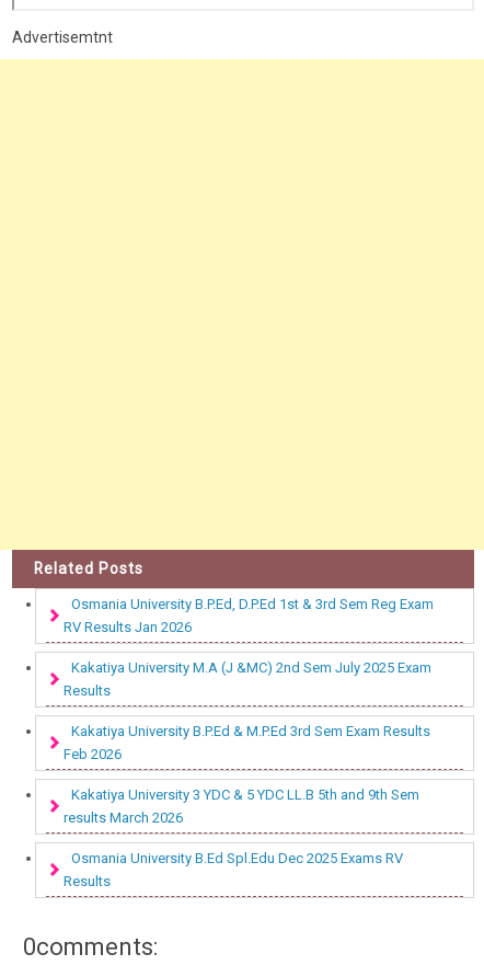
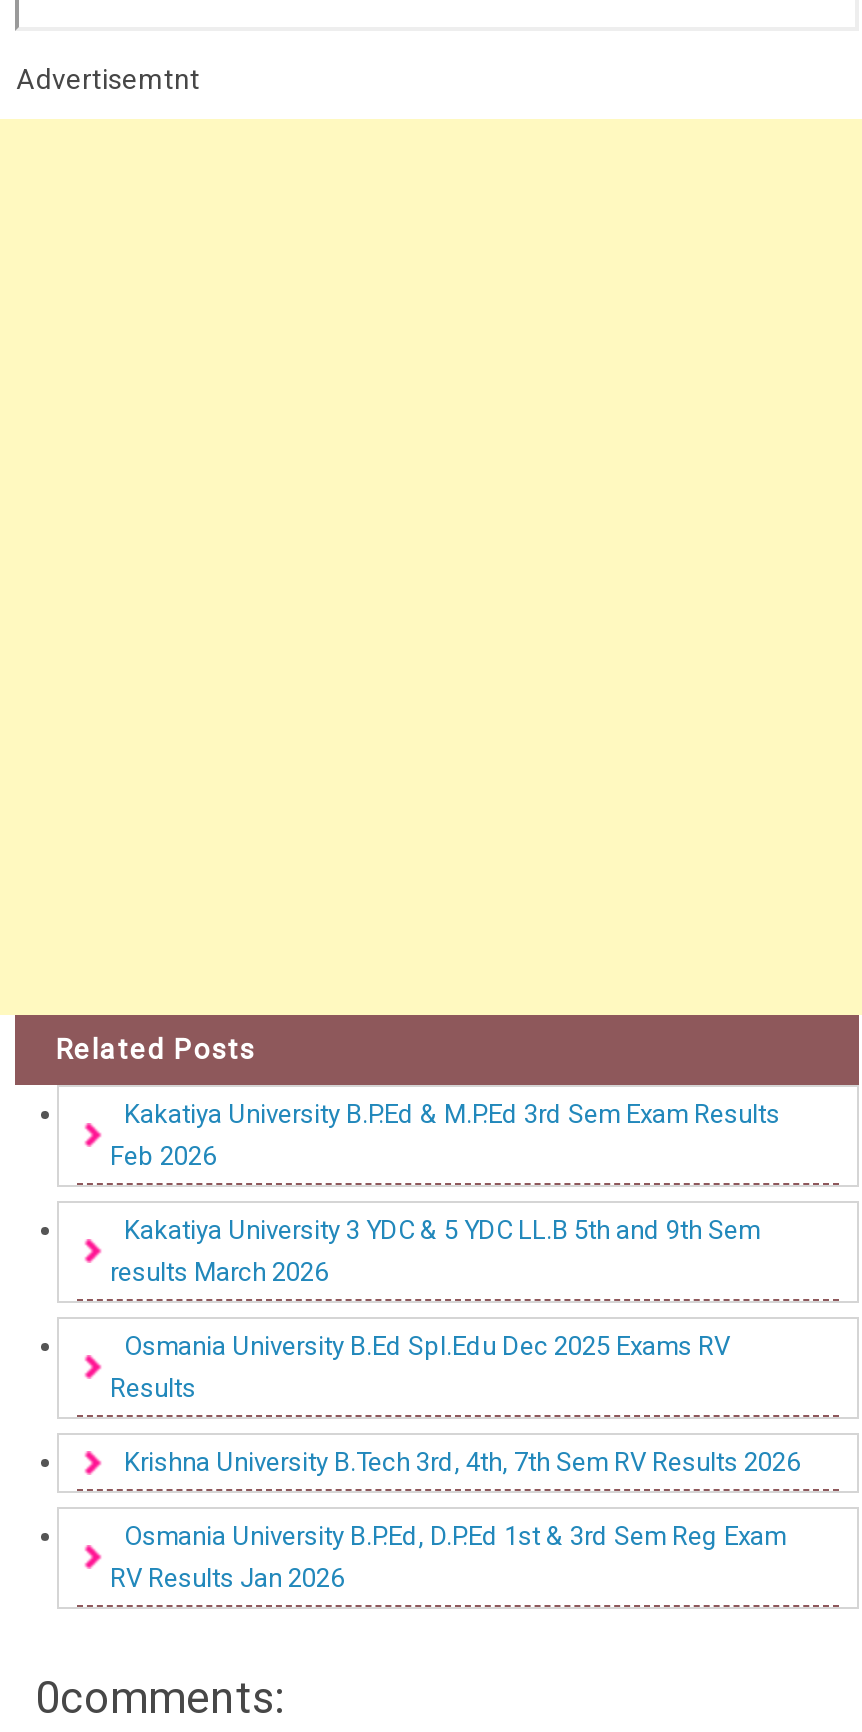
moved [64,596,434,635] -> [110,1521,786,1593]: Osmania University B.P.Ed, D.P.Ed 1st & 3rd Sem Reg Exam | RV Results Jan 2026
[64,660,432,699] Kakatiya University M.A (J &MC) 2nd Sem July 2025 Exam | Results -> none
moved [64,723,431,890] -> [110,1099,780,1403]: Kakatiya University B.P.Ed & M.P.Ed 3rd Sem Exam Results | Feb 2026 | Kakatiya University 3 YDC & 5 YDC LL.B 5th and 9th Sem | results March 2026 | Osmania University B.Ed Spl.Edu Dec 2025 Exams RV | Results
none -> [124,1447,800,1477] Krishna University B.Tech 3rd, 4th, 7th Sem RV Results 2026

